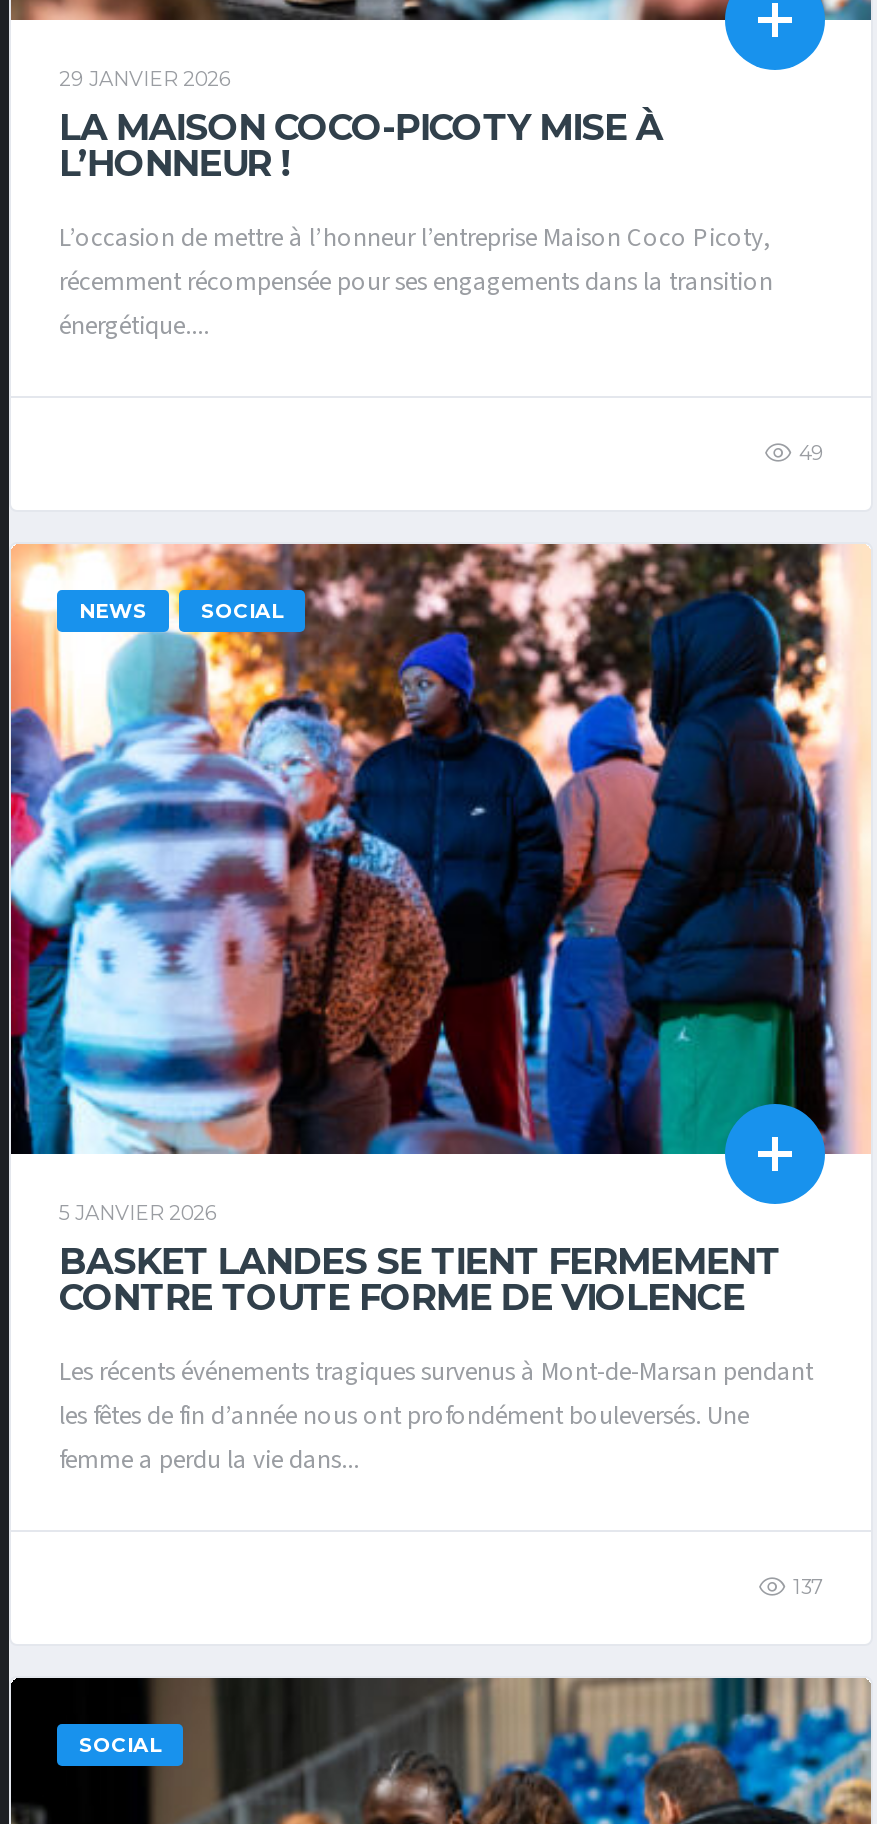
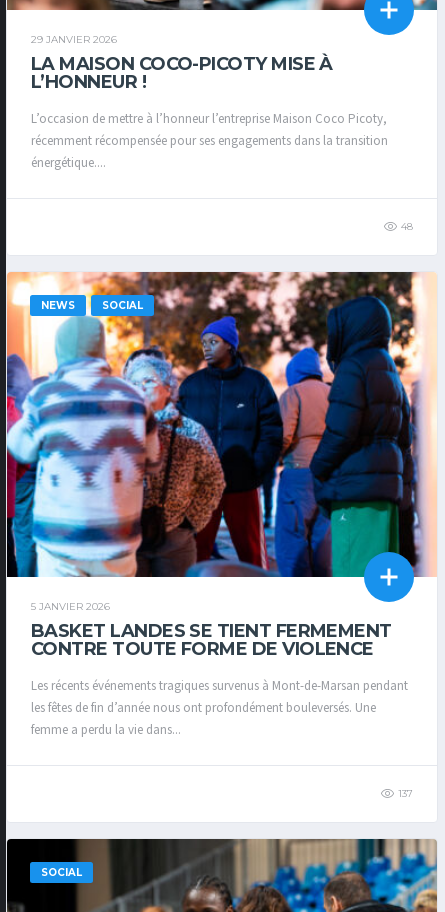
[799,441,823,467] 49 -> [401,220,413,233] 48

